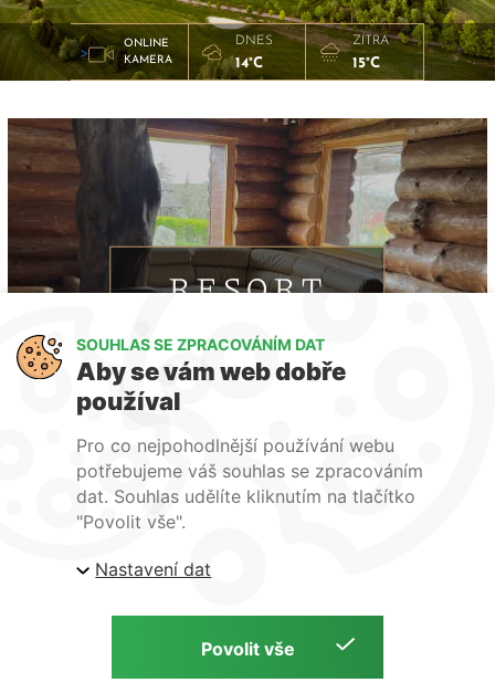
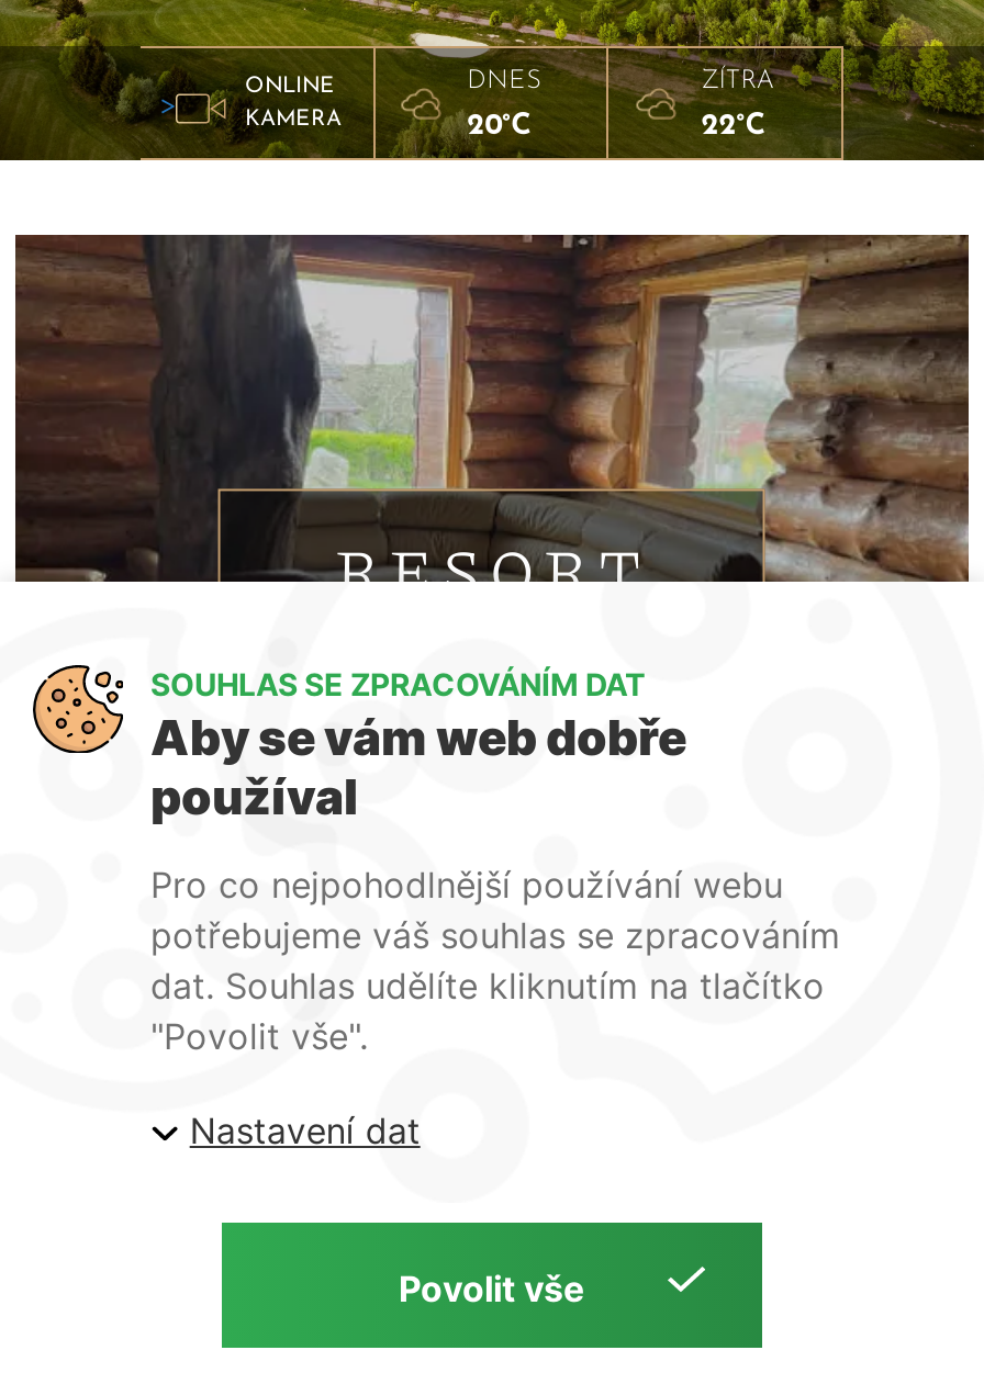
[235,56,263,71] 14°C -> [467,112,531,140] 20°C
[353,56,380,71] 15°C -> [701,112,765,140] 22°C

